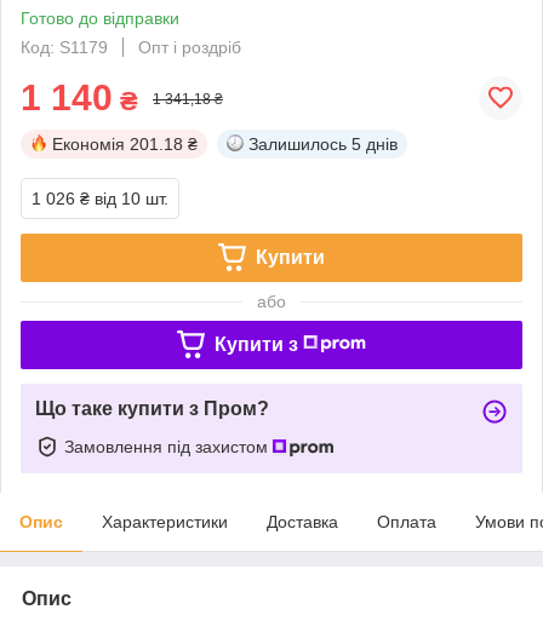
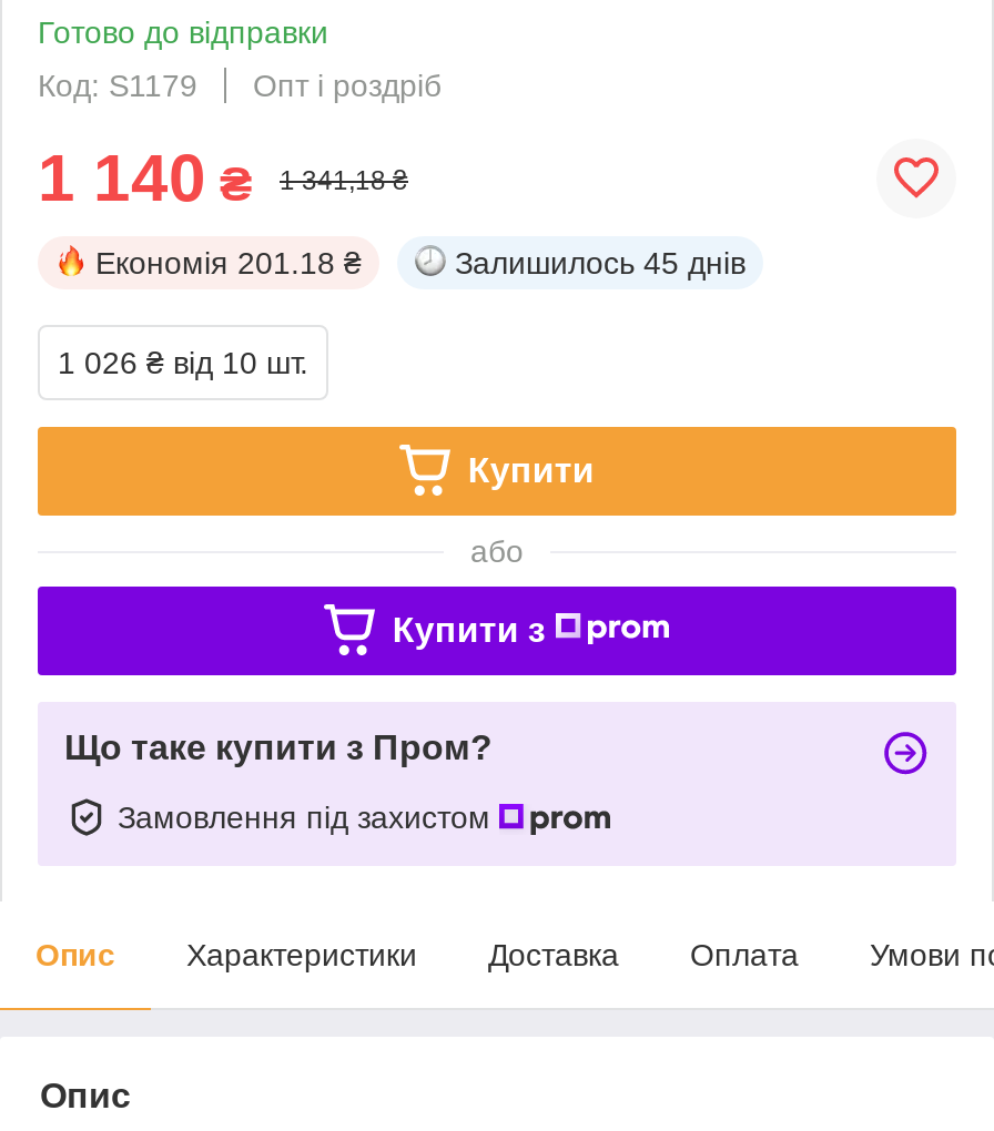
[248,134,398,153] Залишилось 5 днів -> [455,245,745,280] Залишилось 45 днів

